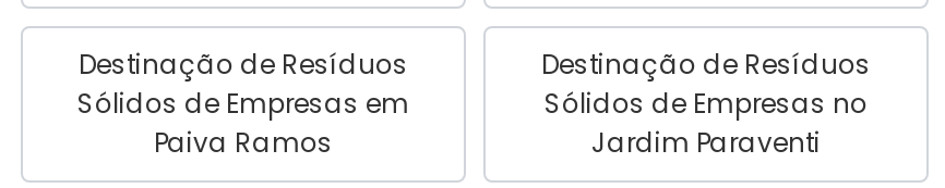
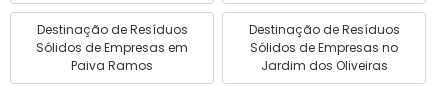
[591,124,821,161] Jardim Paraventi -> [260,57,387,74] Jardim dos Oliveiras

